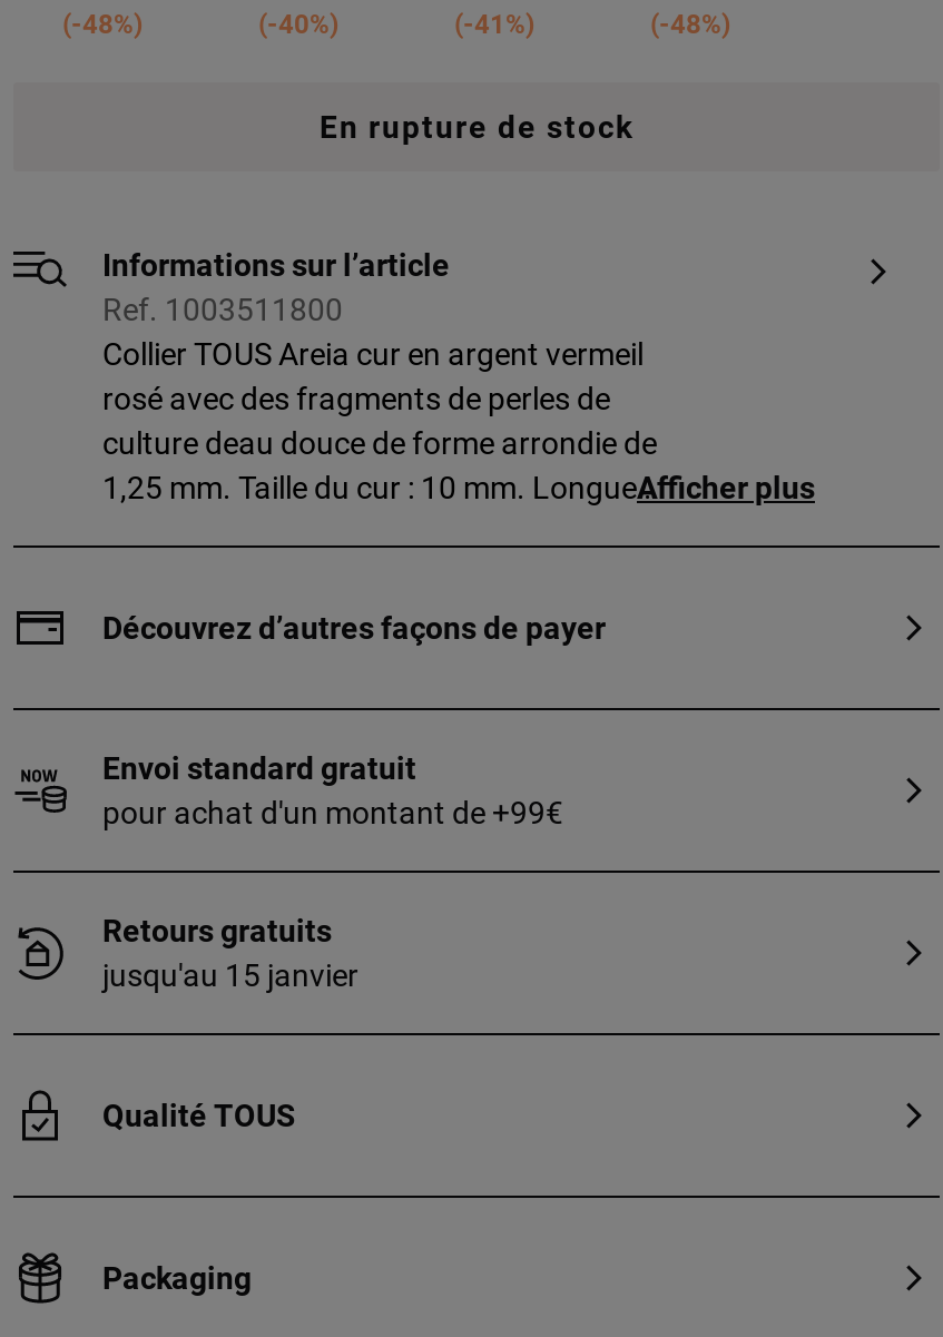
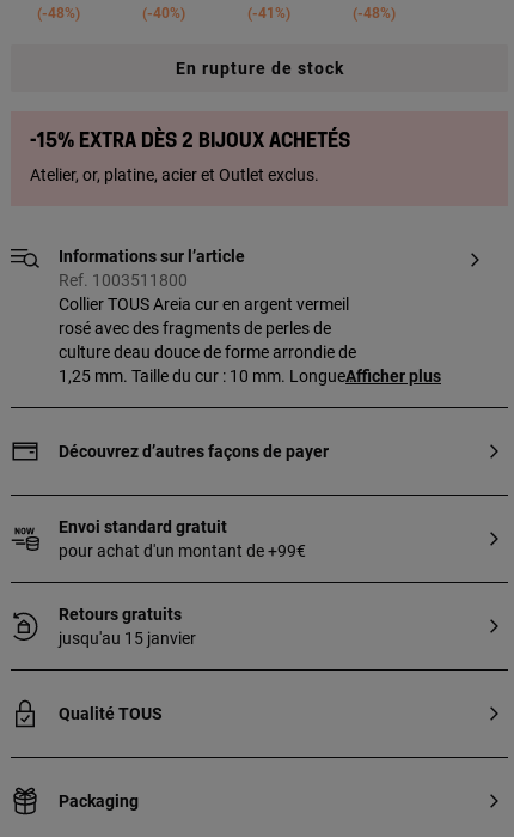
none -> [30,132,350,184] -15% extra dès 2 bijoux achetés | Atelier, or, platine, acier et Outlet exclus.

